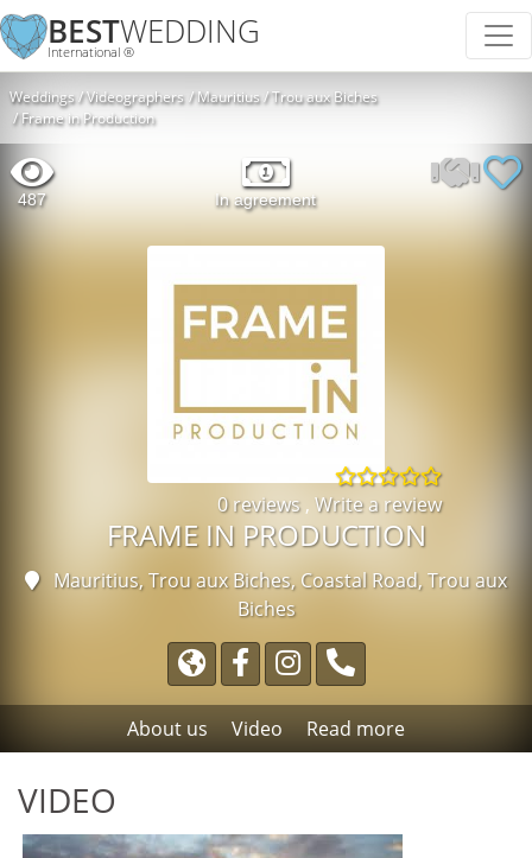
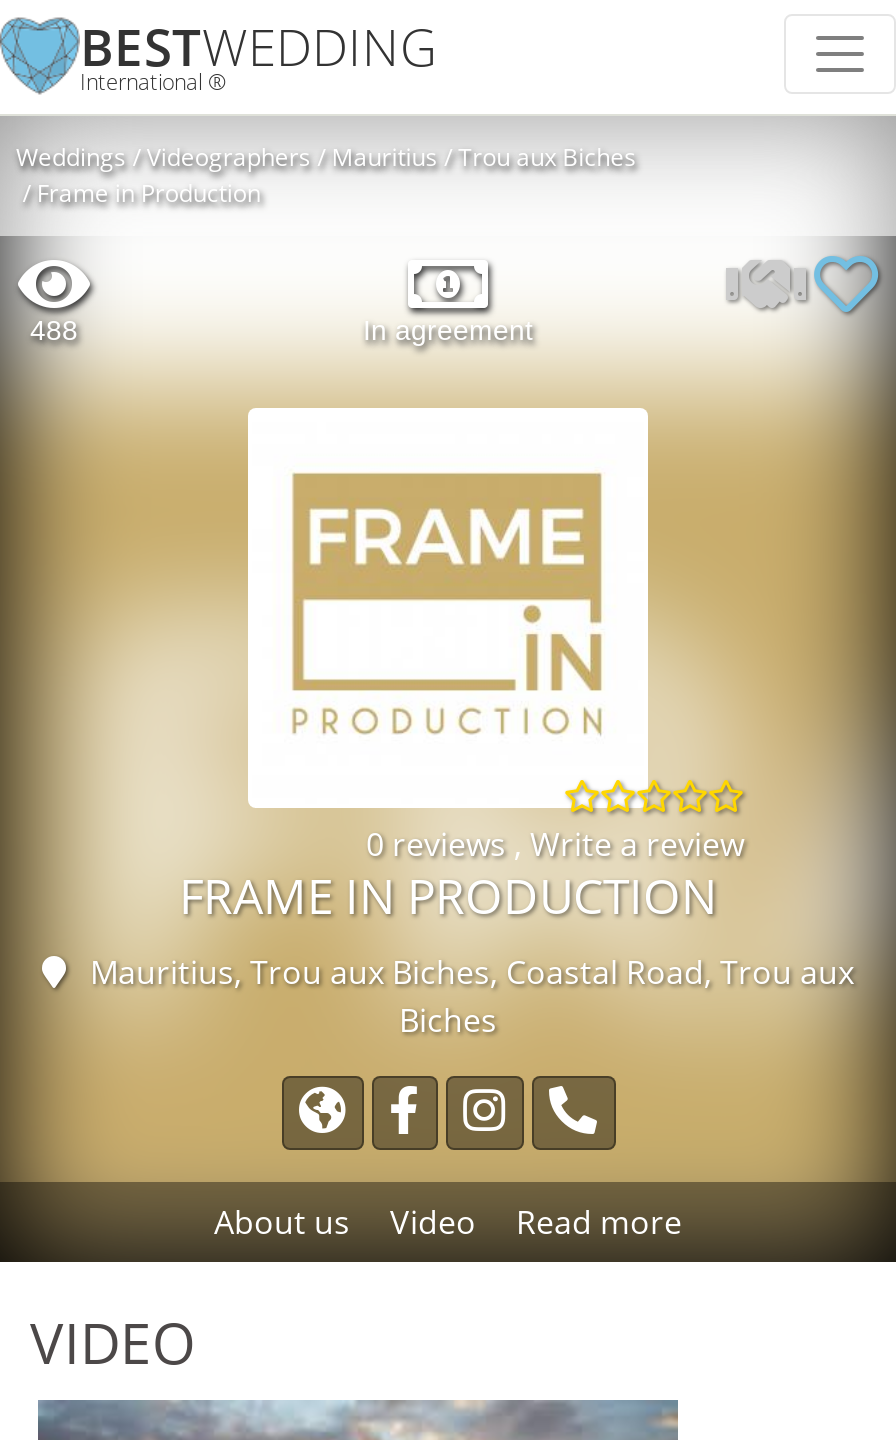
[18,190,46,209] 487 -> [30,314,78,346] 488

